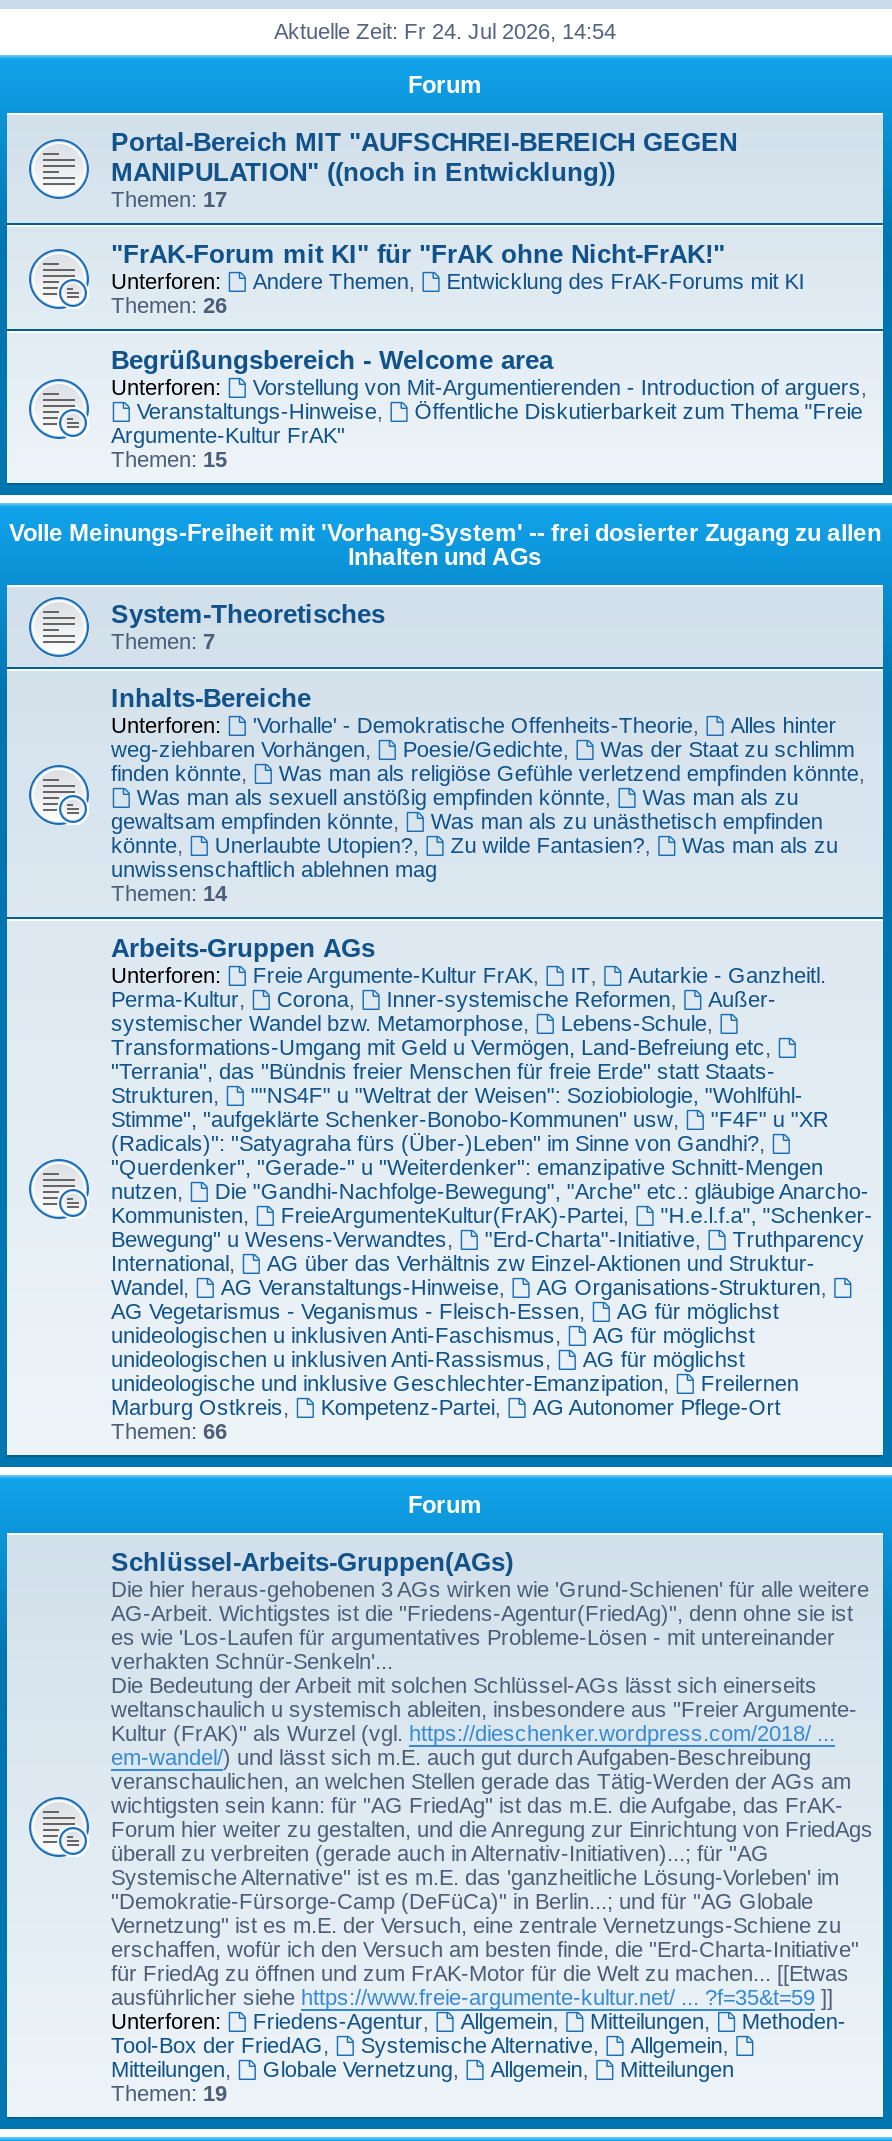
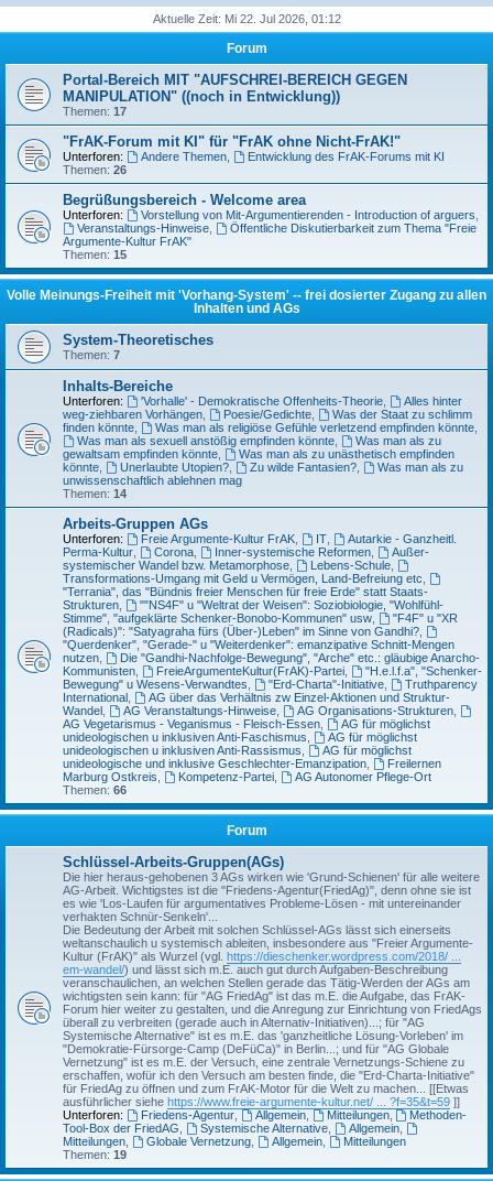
[274,19,616,43] Aktuelle Zeit: Fr 24. Jul 2026, 14:54 -> [152,12,341,25] Aktuelle Zeit: Mi 22. Jul 2026, 01:12

